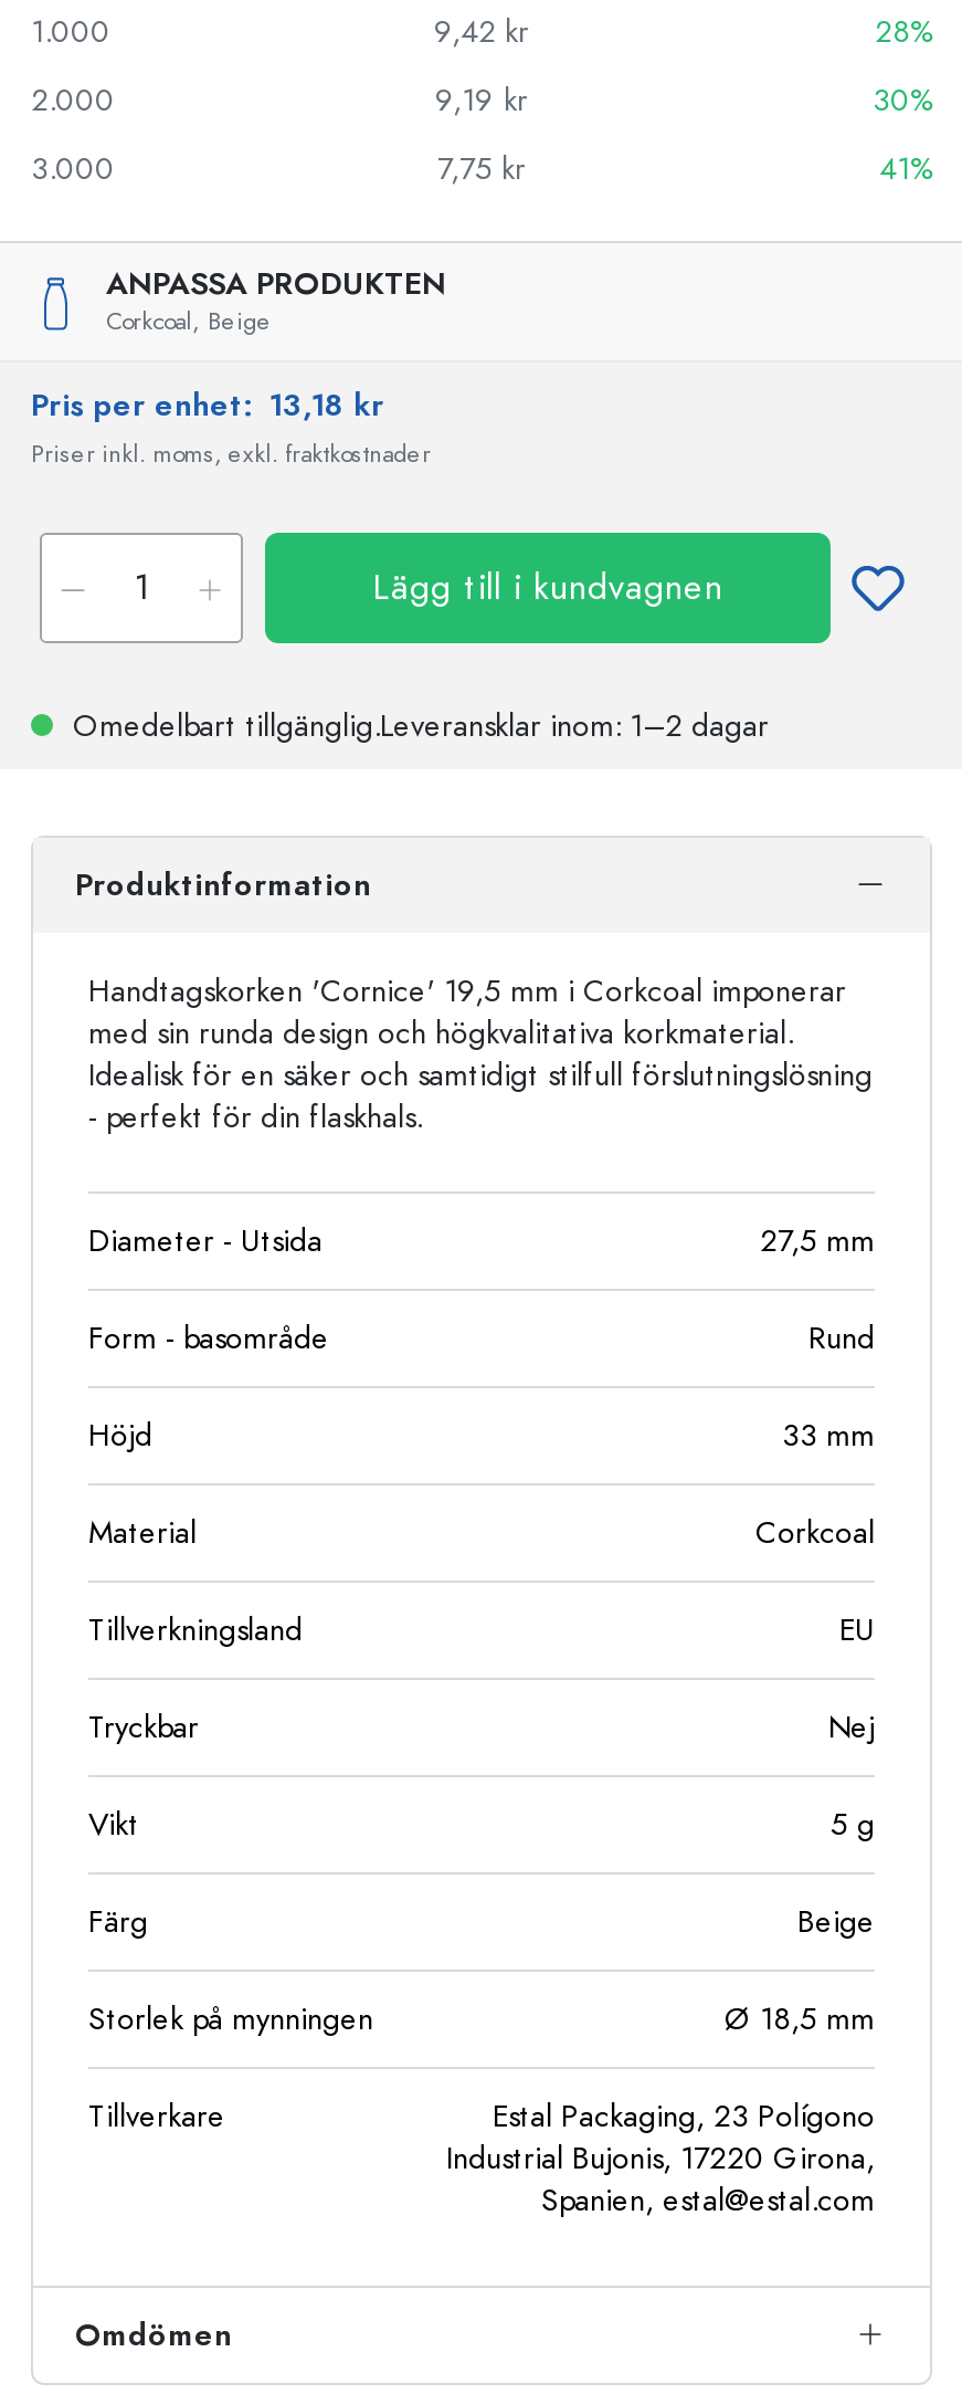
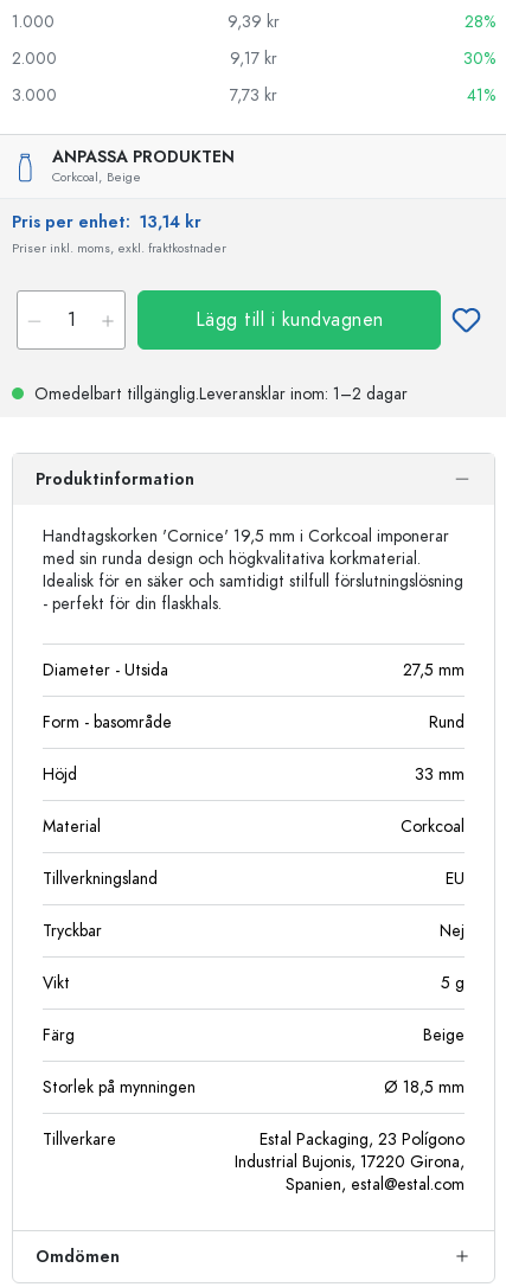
[434,11,529,53] 9,42 kr -> [228,11,280,33] 9,39 kr
[435,80,528,122] 9,19 kr -> [230,47,277,70] 9,17 kr
[437,148,526,190] 7,75 kr -> [230,84,277,107] 7,73 kr
[31,385,384,427] Pris per enhet: 13,18 kr -> [12,211,201,233] Pris per enhet: 13,14 kr

